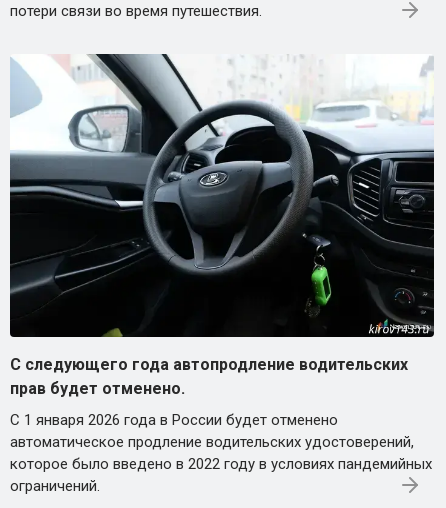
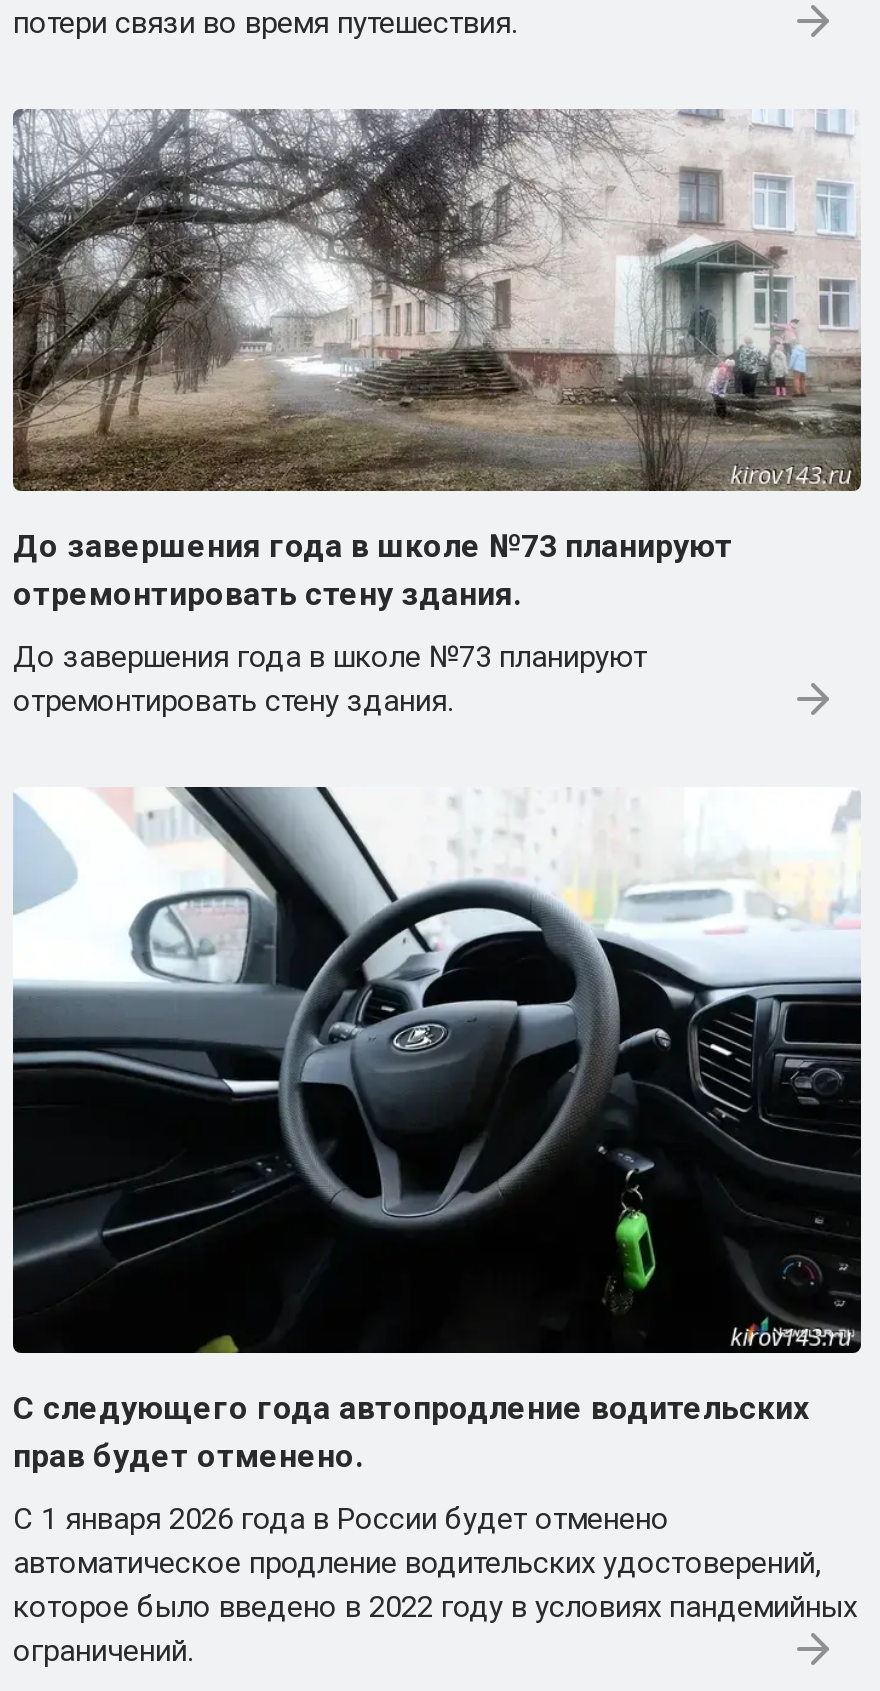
none -> [11,106,863,718] [image] | До завершения года в школе №73 планируют | отремонтировать стену здания. | До завершения года в школе №73 планируют | отремонтировать стену здания.

